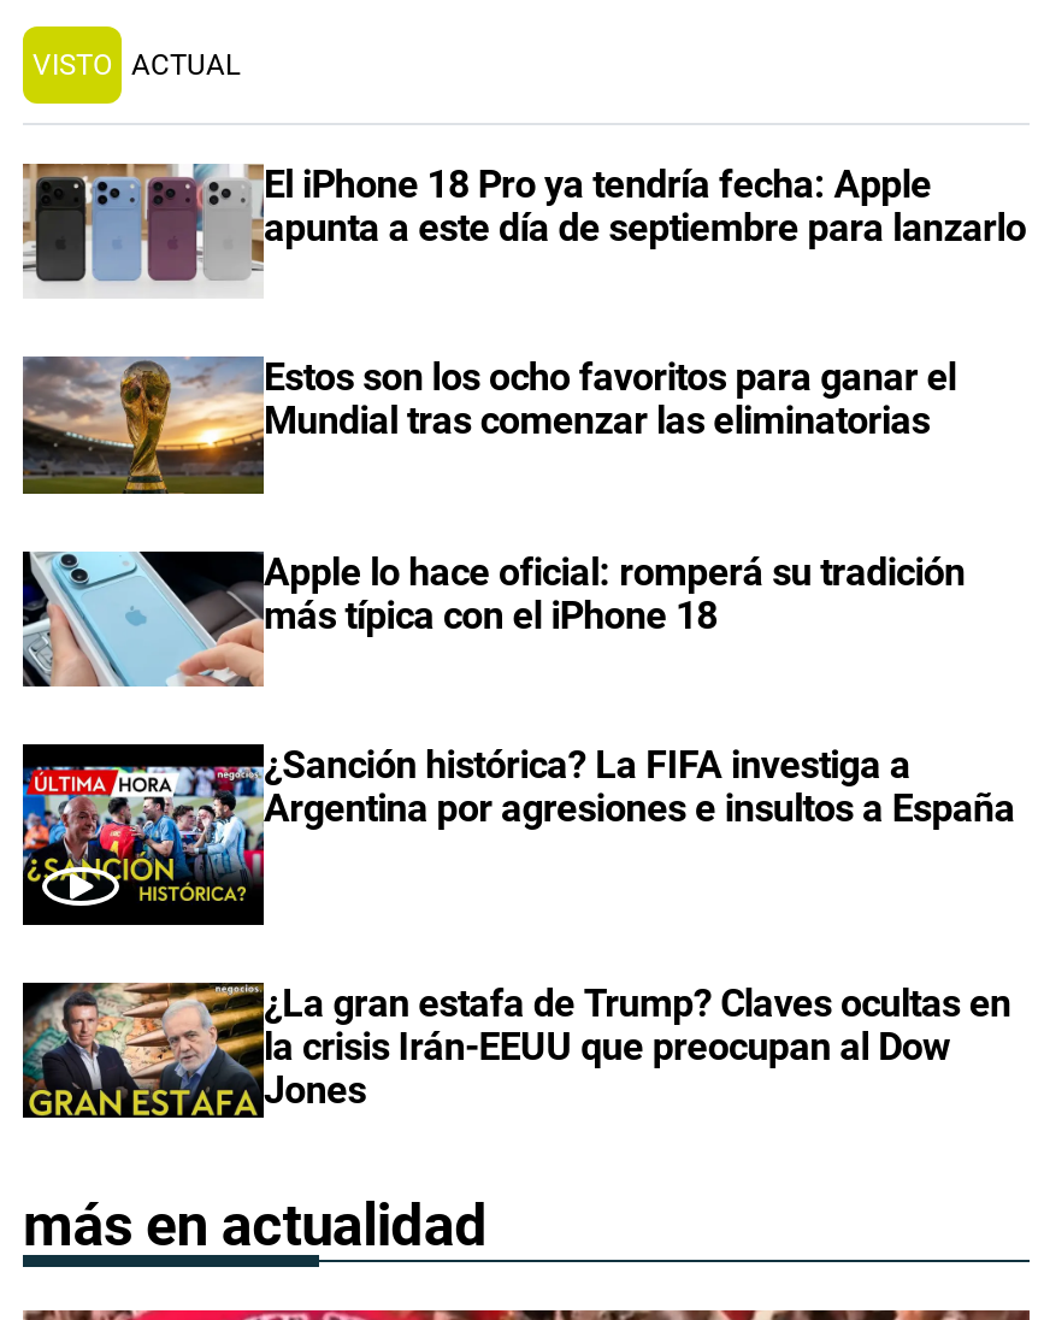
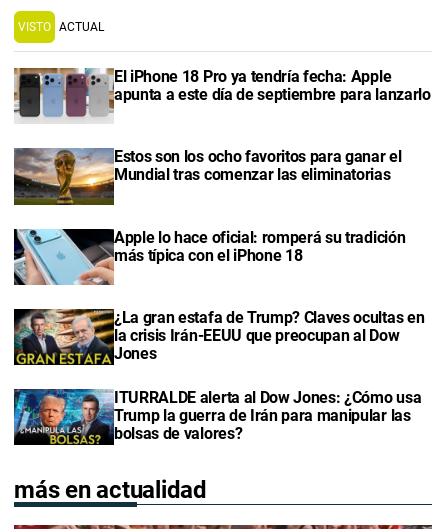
[20,742,1015,927] [image] | ¿Sanción histórica? La FIFA investiga a | Argentina por agresiones e insultos a España -> none
moved [18,978,1011,1120] -> [12,307,424,366]: [image] | ¿La gran estafa de Trump? Claves ocultas en | la crisis Irán-EEUU que preocupan al Dow | Jones
none -> [13,388,421,445] [image] | ITURRALDE alerta al Dow Jones: ¿Cómo usa | Trump la guerra de Irán para manipular las | bolsas de valores?

